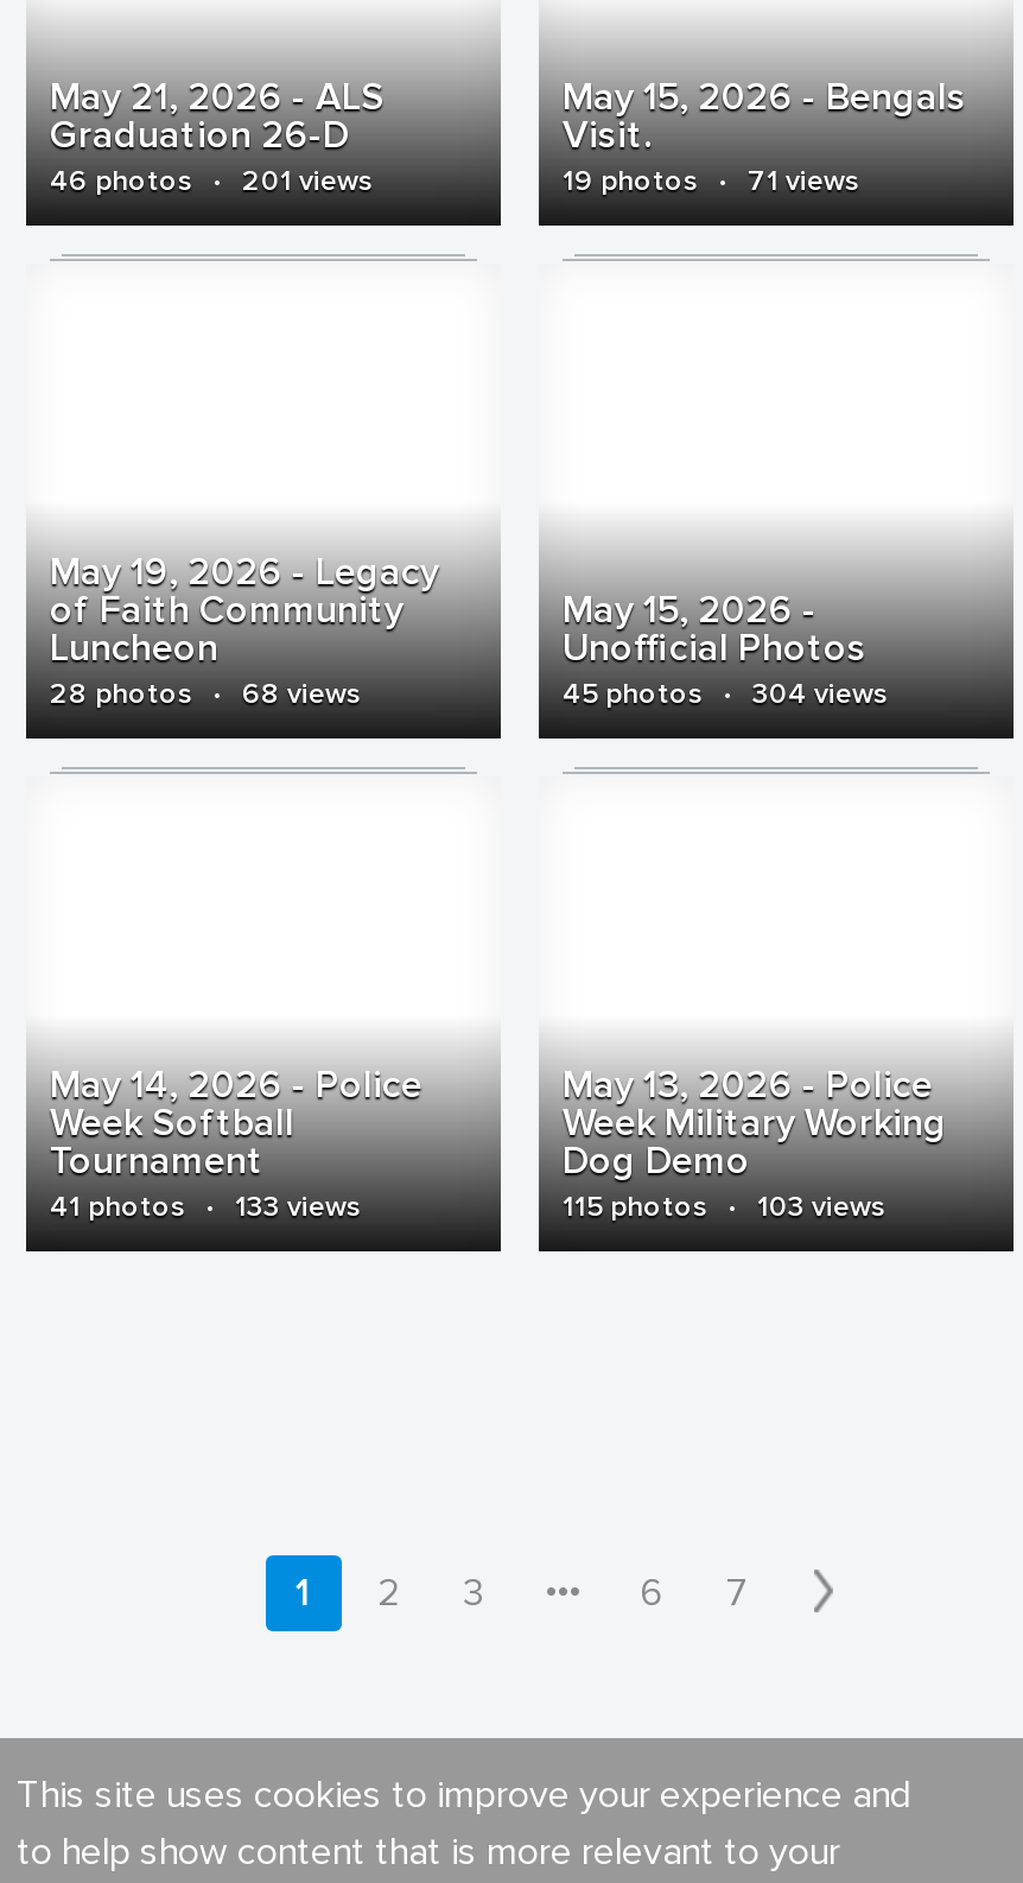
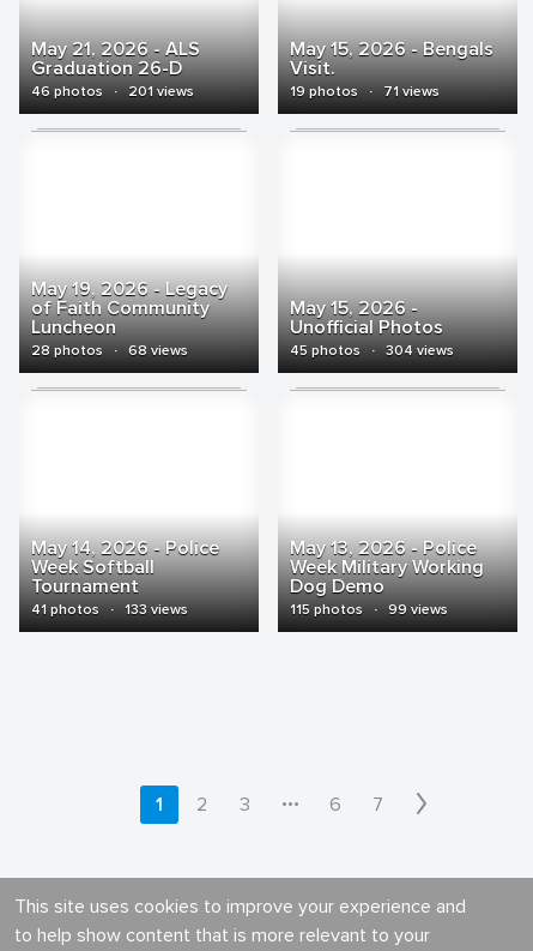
[563,1190,885,1225] 115 photos · 103 views -> [290,601,448,619] 115 photos · 99 views

